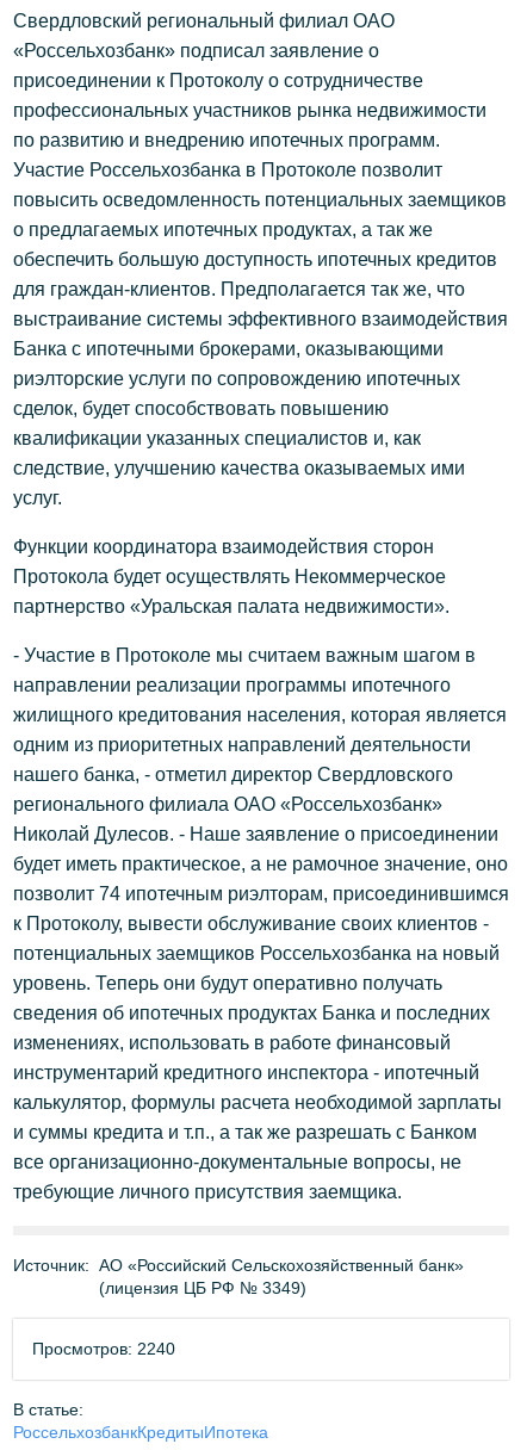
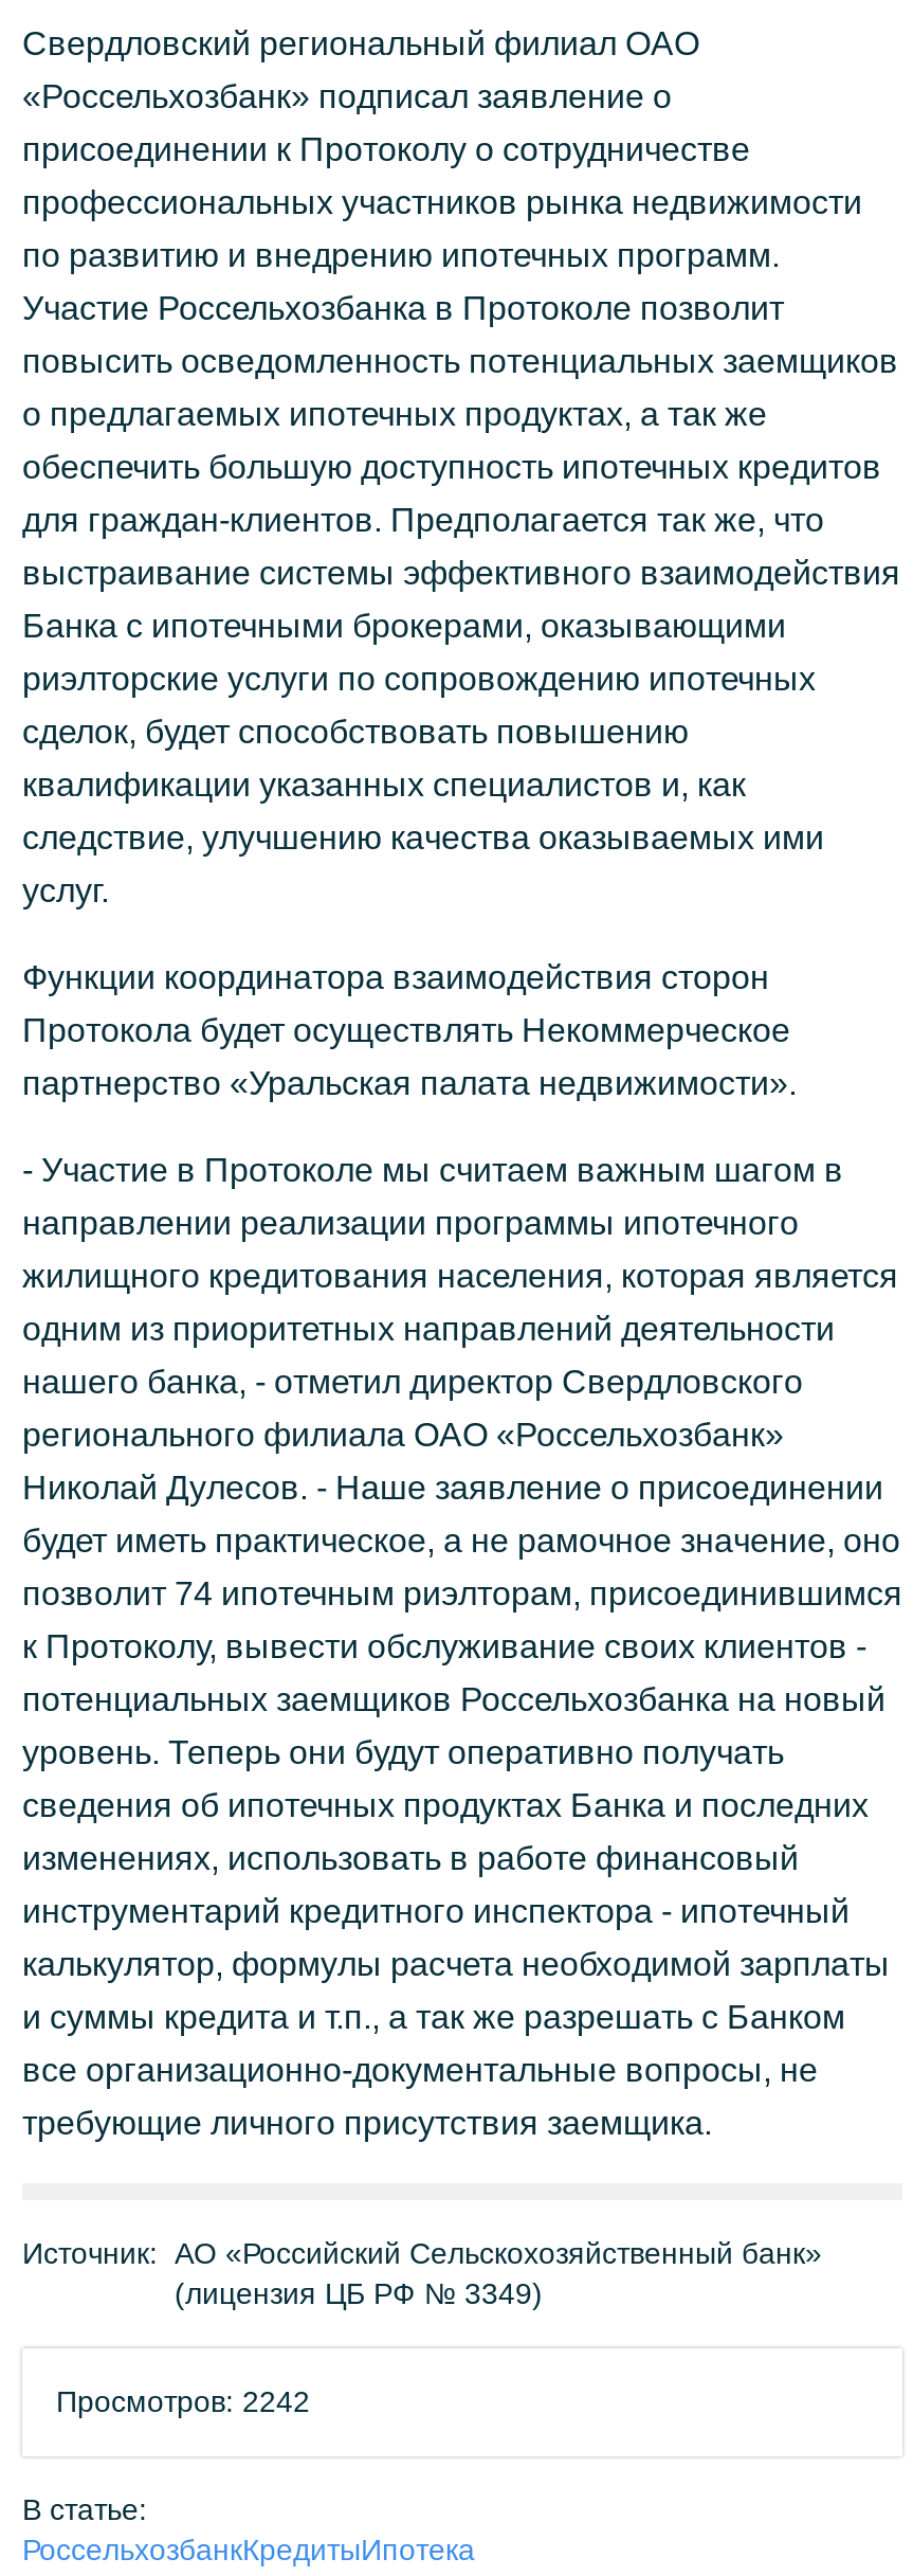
[32,1339,175,1358] Просмотров: 2240 -> [56,2384,310,2418] Просмотров: 2242

